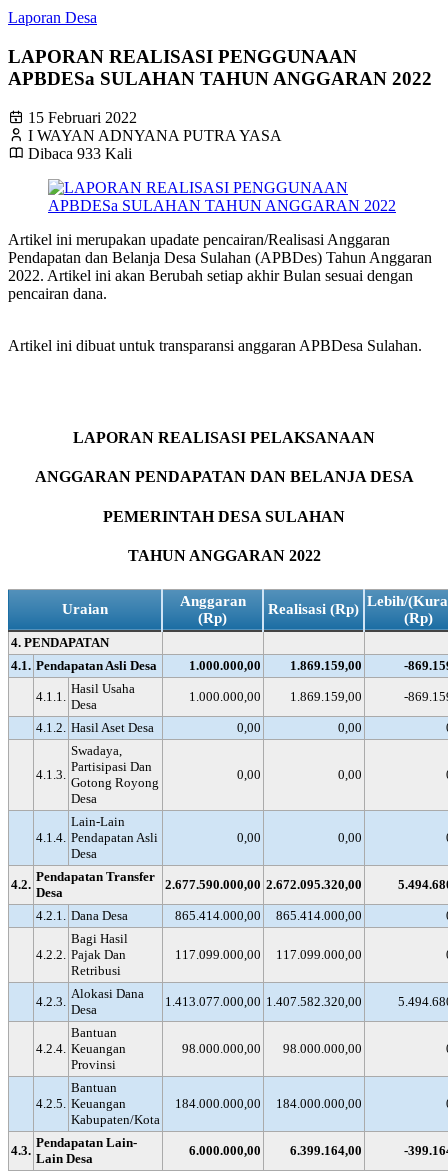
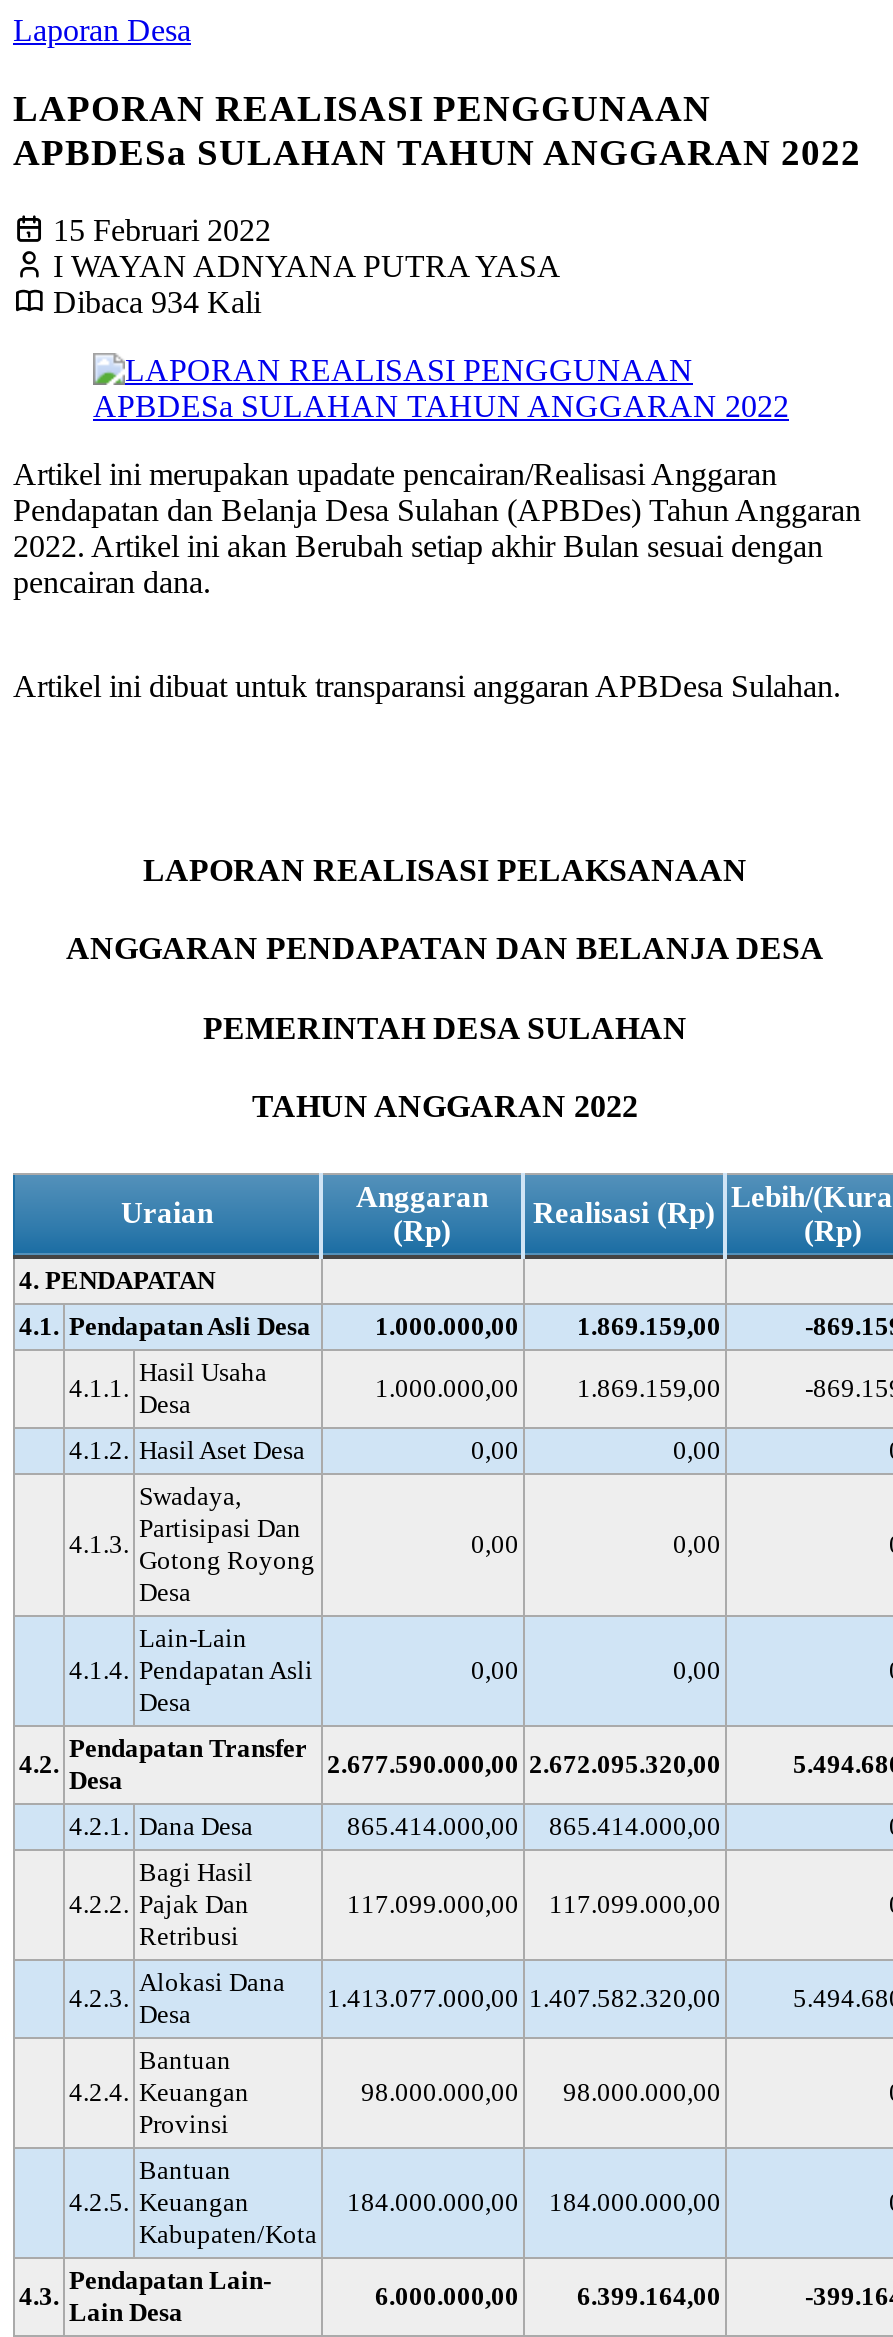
[28,145,132,162] Dibaca 933 Kali -> [53,285,261,319] Dibaca 934 Kali

